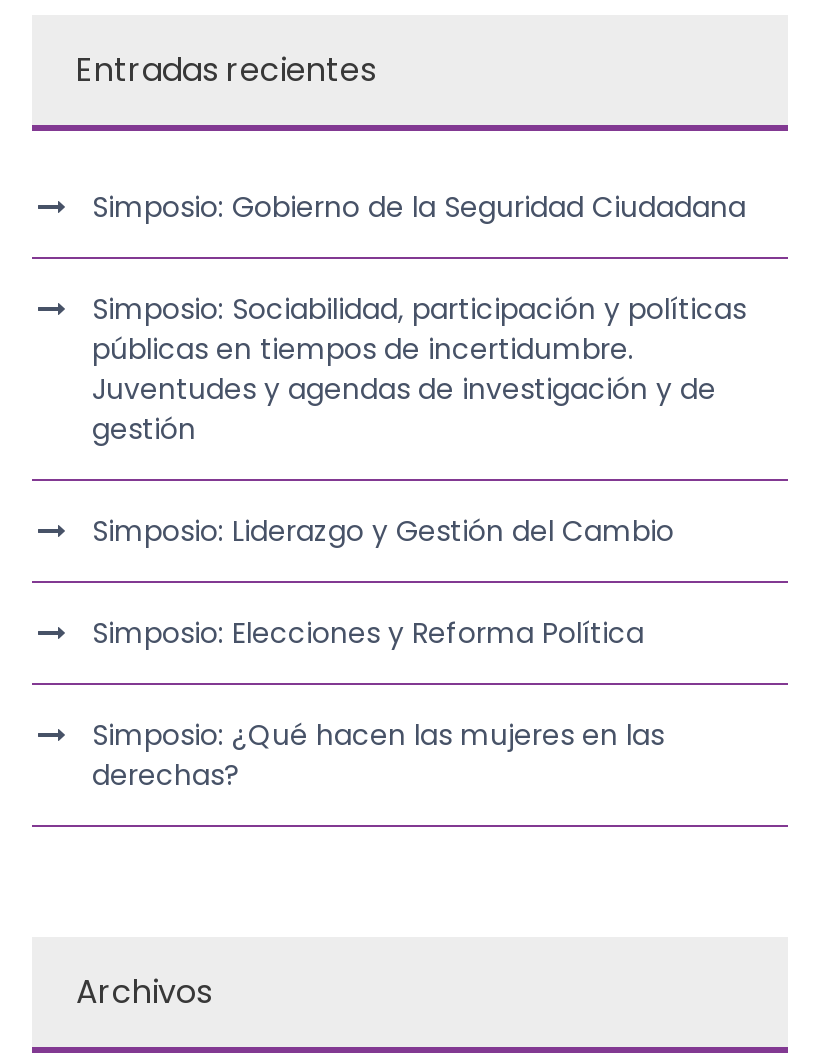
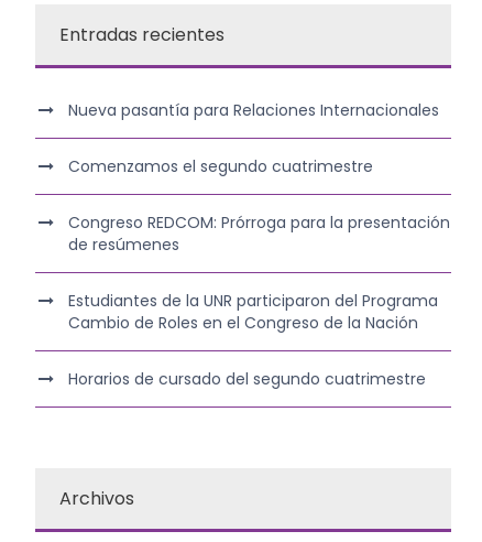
[92,187,746,227] Simposio: Gobierno de la Seguridad Ciudadana -> [68,99,439,121] Nueva pasantía para Relaciones Internacionales
[92,289,746,449] Simposio: Sociabilidad, participación y políticas | públicas en tiempos de incertidumbre. | Juventudes y agendas de investigación y de | gestión -> [68,155,373,177] Comenzamos el segundo cuatrimestre
[92,511,674,551] Simposio: Liderazgo y Gestión del Cambio -> [68,212,450,256] Congreso REDCOM: Prórroga para la presentación | de resúmenes
[92,613,644,653] Simposio: Elecciones y Reforma Política -> [68,290,438,334] Estudiantes de la UNR participaron del Programa | Cambio de Roles en el Congreso de la Nación
[92,715,664,795] Simposio: ¿Qué hacen las mujeres en las | derechas? -> [68,368,426,390] Horarios de cursado del segundo cuatrimestre

